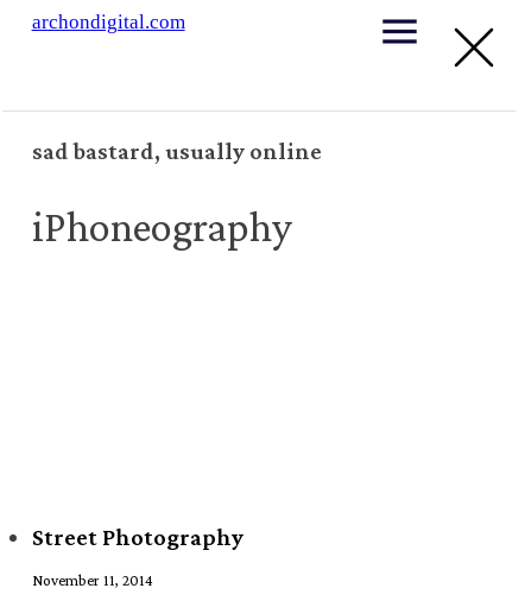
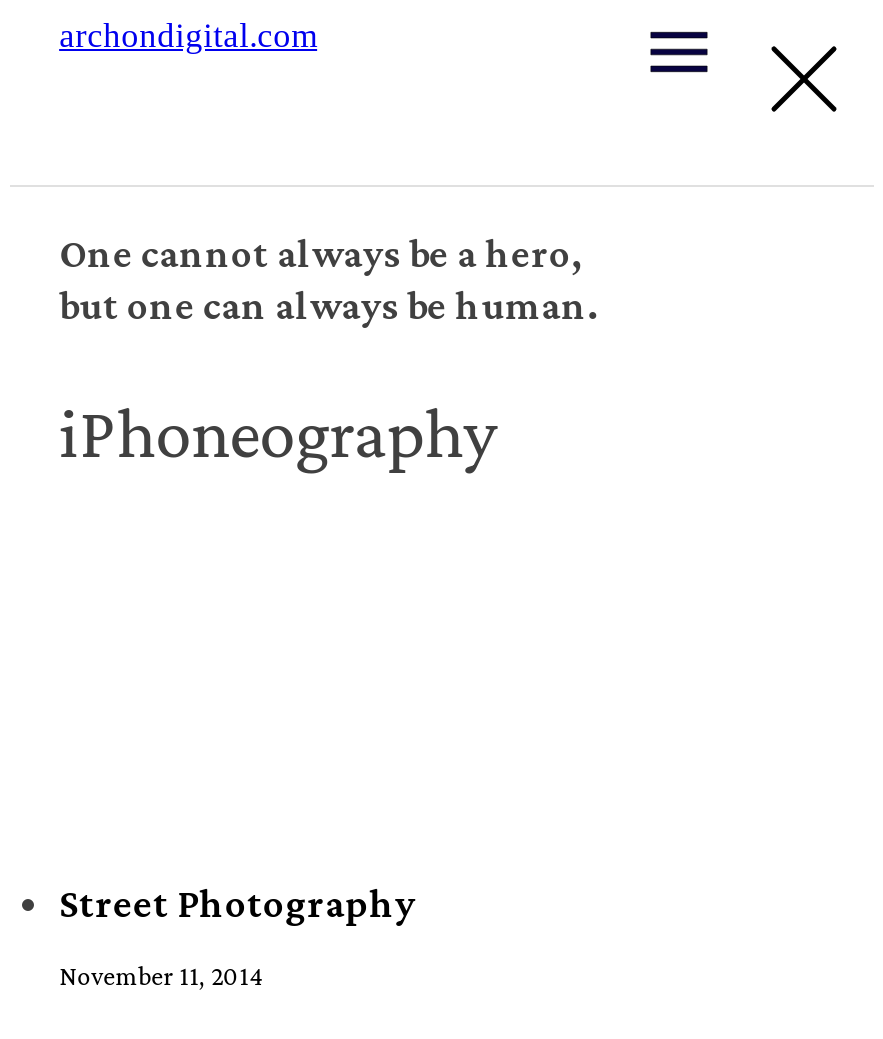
[32,138,321,164] sad bastard, usually online -> [59,231,597,327] One cannot always be a hero, | but one can always be human.
moved [32,203,292,251] -> [59,393,497,473]: iPhoneography

